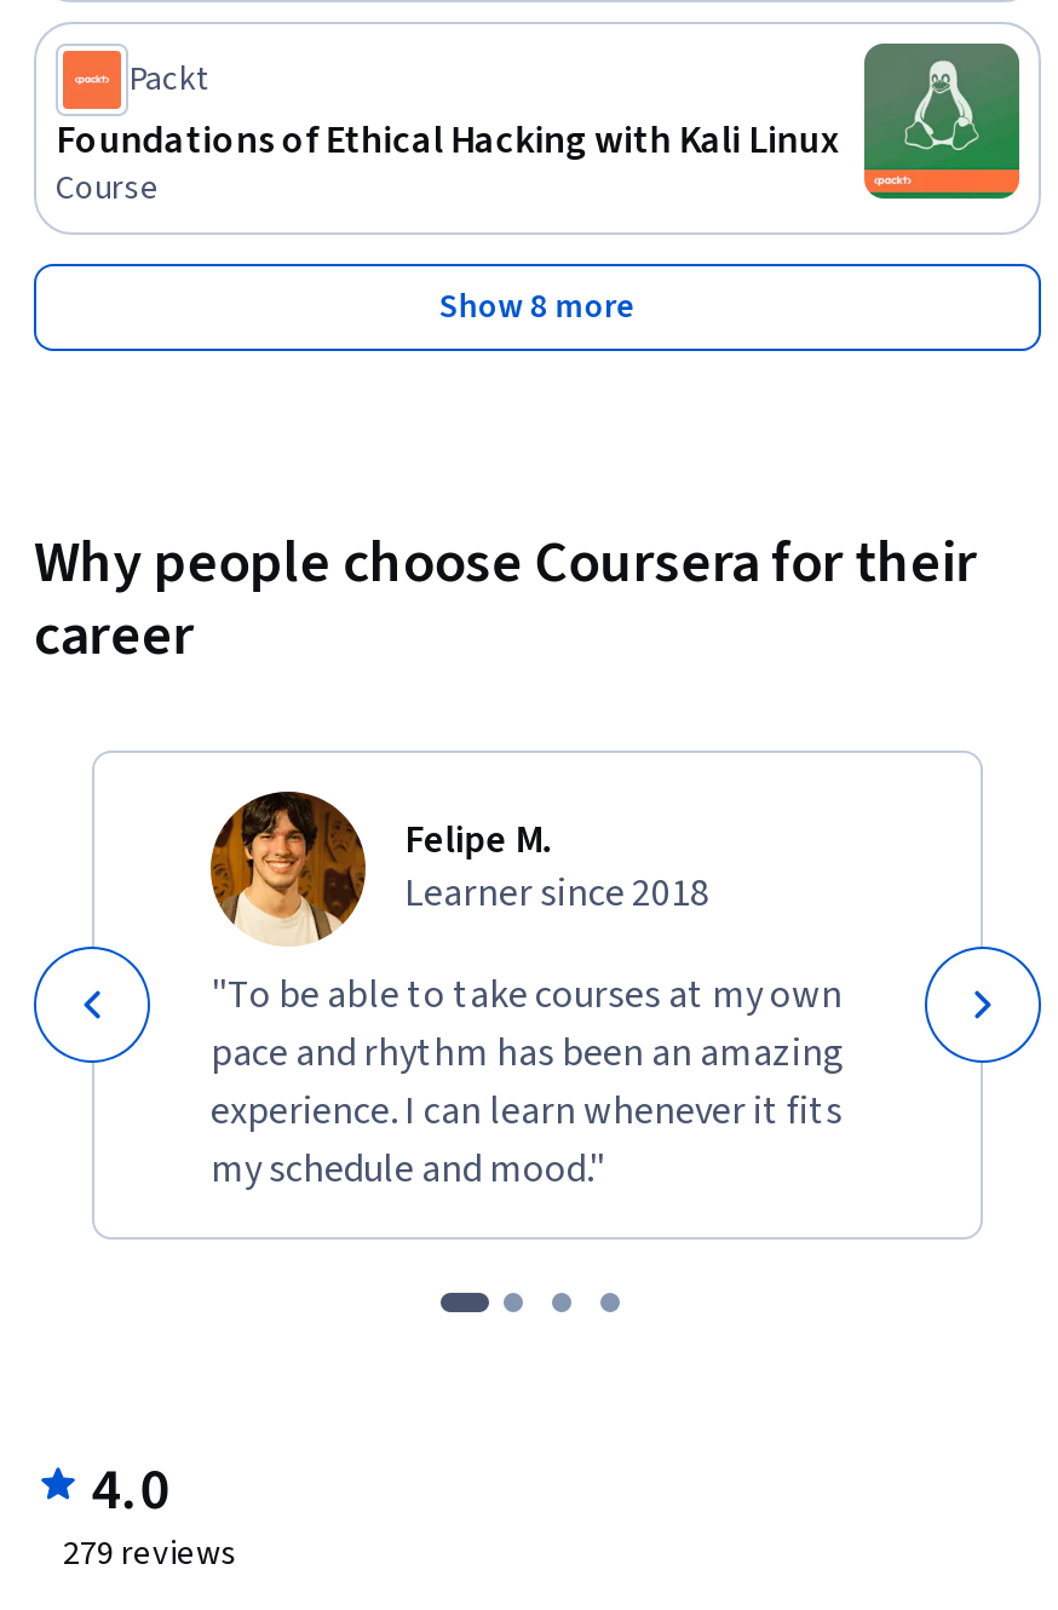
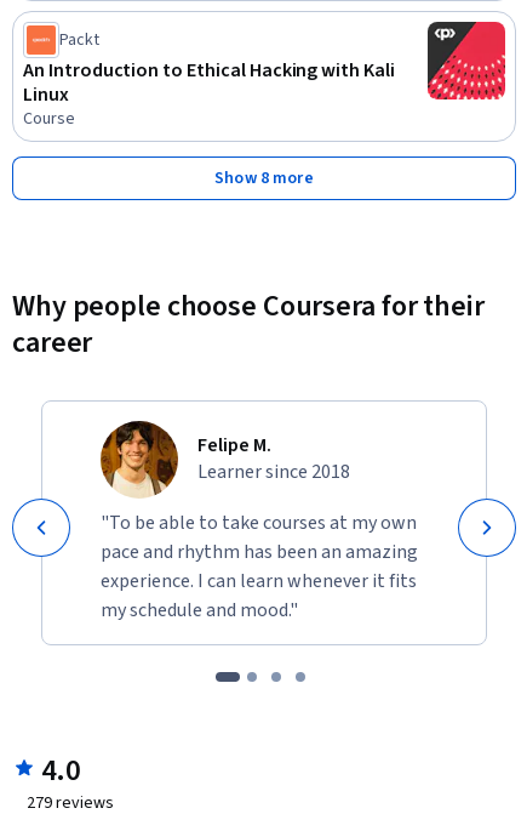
[56,41,1022,201] [image] | Foundations of Ethical Hacking with Kali Linux -> [23,21,506,108] [image] | An Introduction to Ethical Hacking with Kali | Linux

